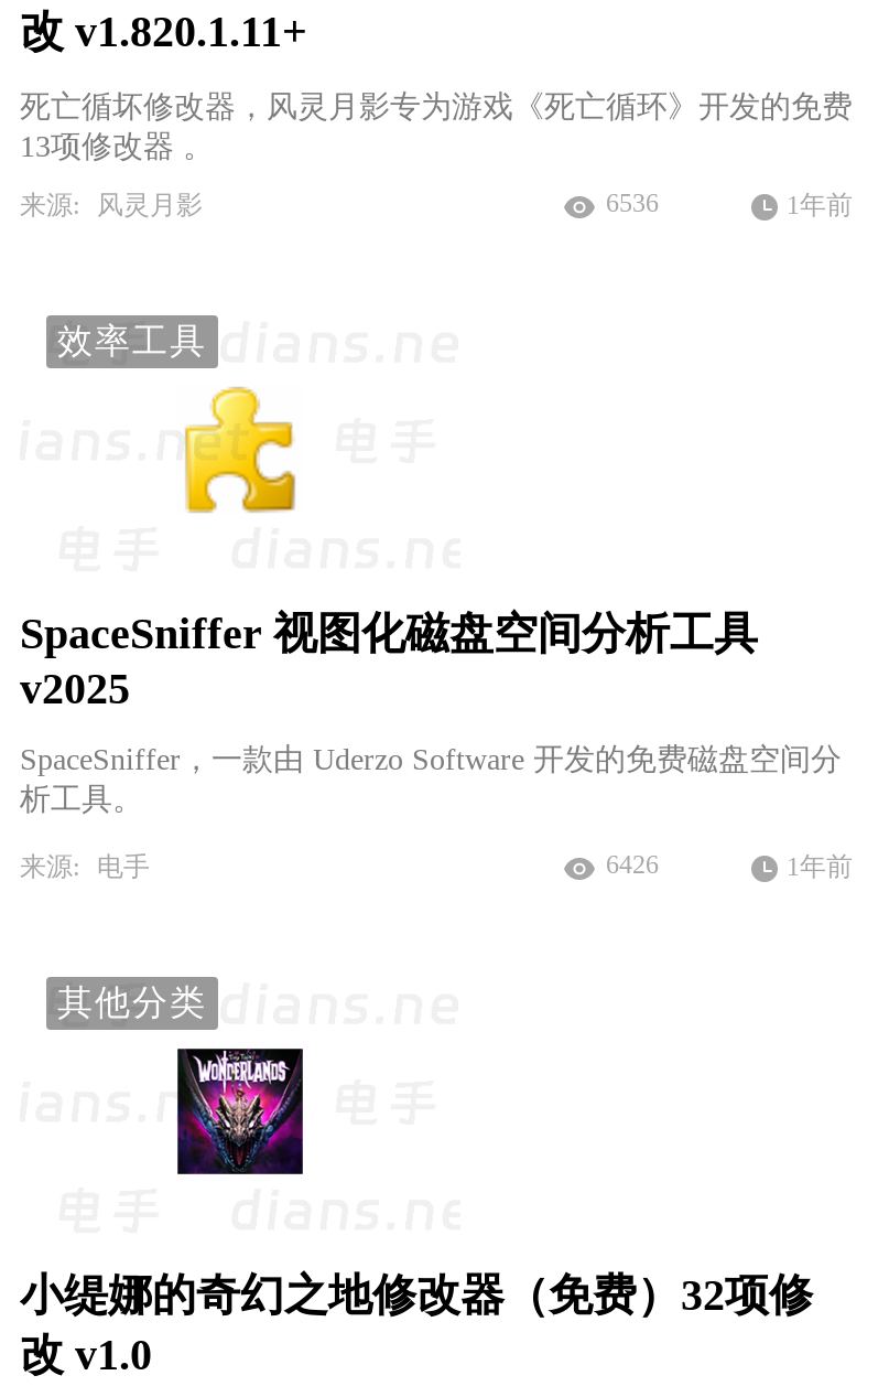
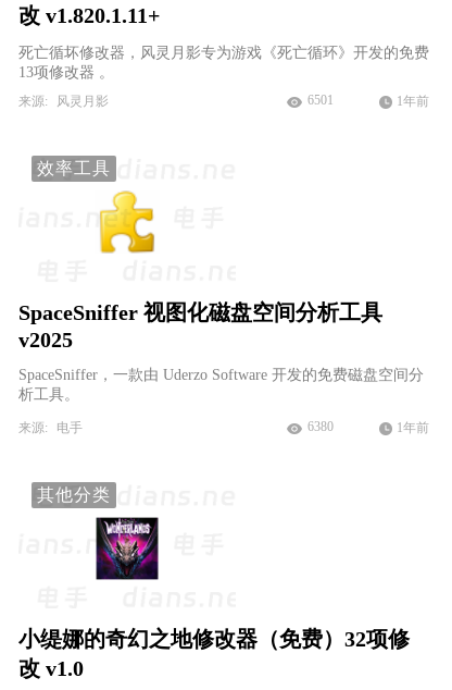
[606,187,659,218] 6536 -> [307,93,334,108] 6501
[606,849,659,880] 6426 -> [307,419,334,434] 6380

